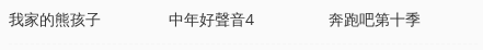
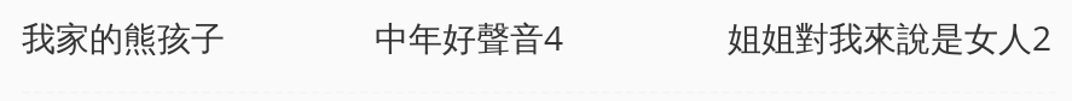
[329,8,421,29] 奔跑吧第十季 -> [728,13,1051,59] 姐姐對我來說是女人2

